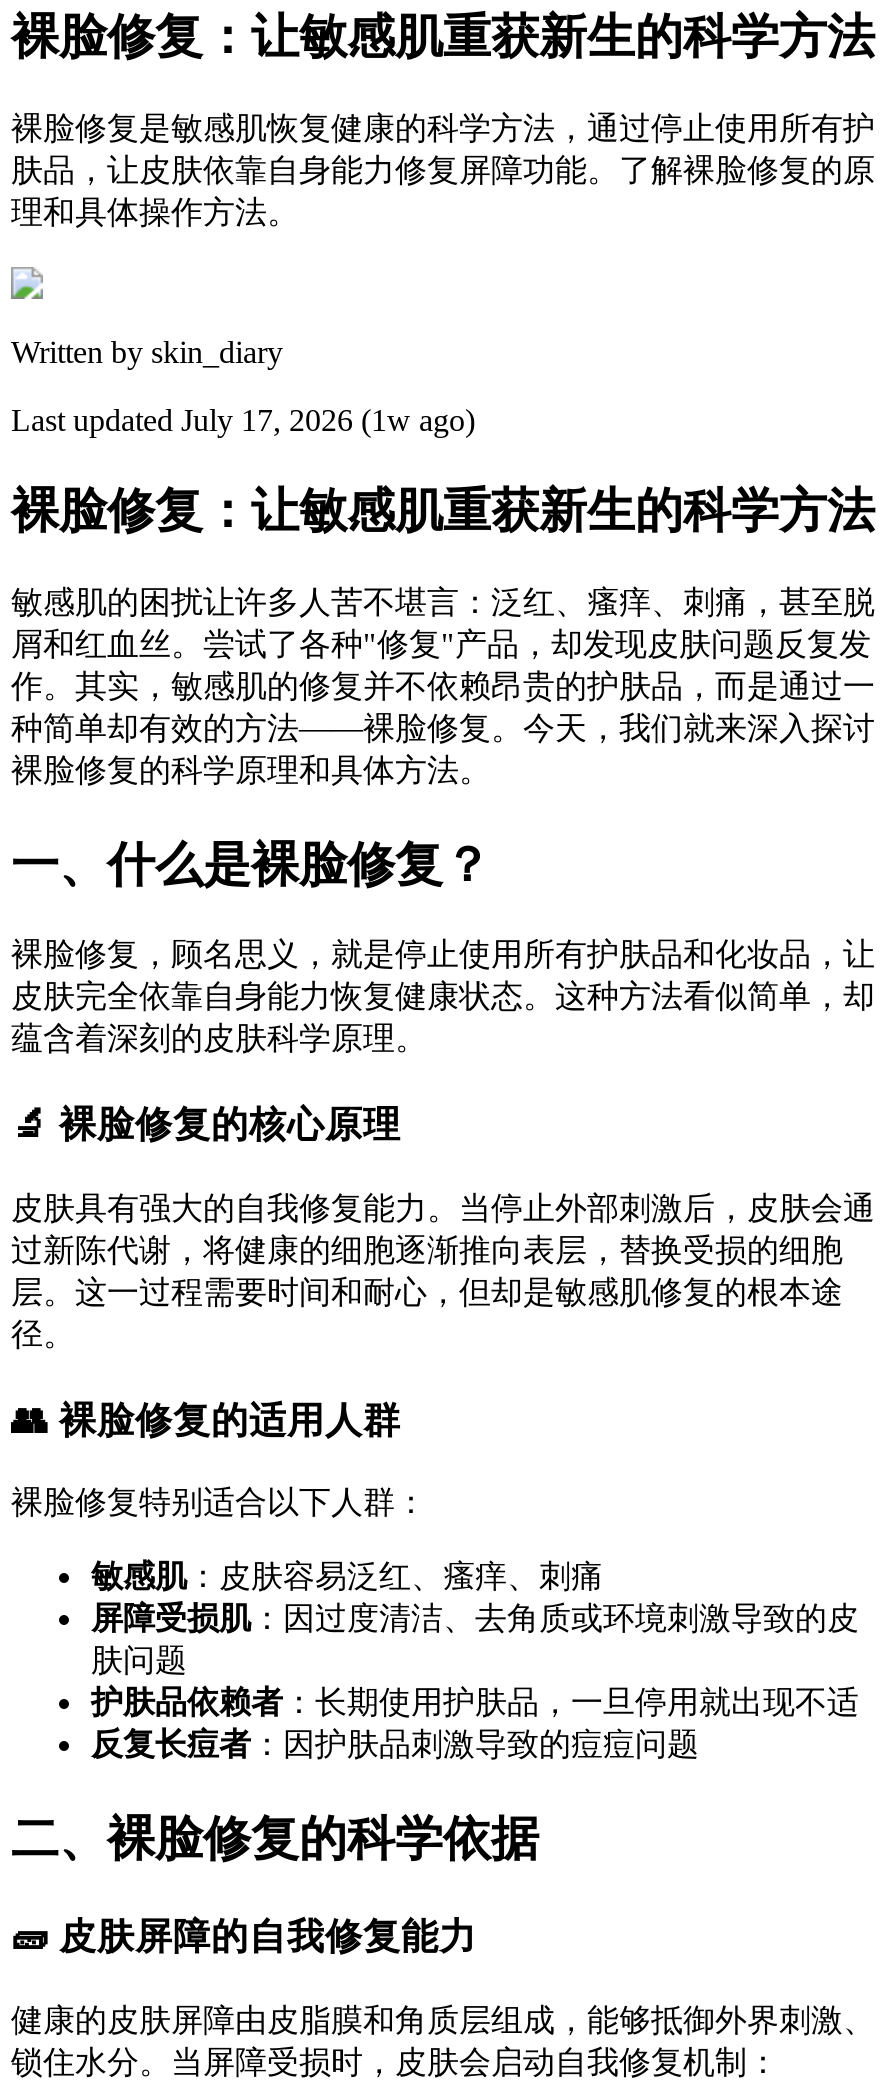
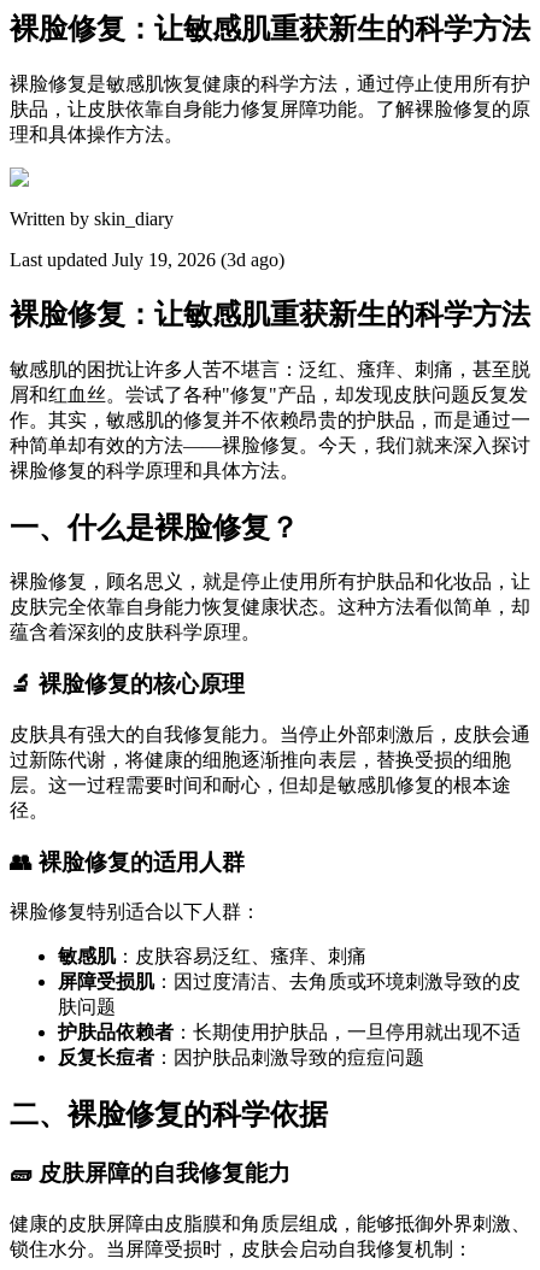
[11,403,475,437] Last updated July 17, 2026 (1w ago) -> [10,249,284,270] Last updated July 19, 2026 (3d ago)

